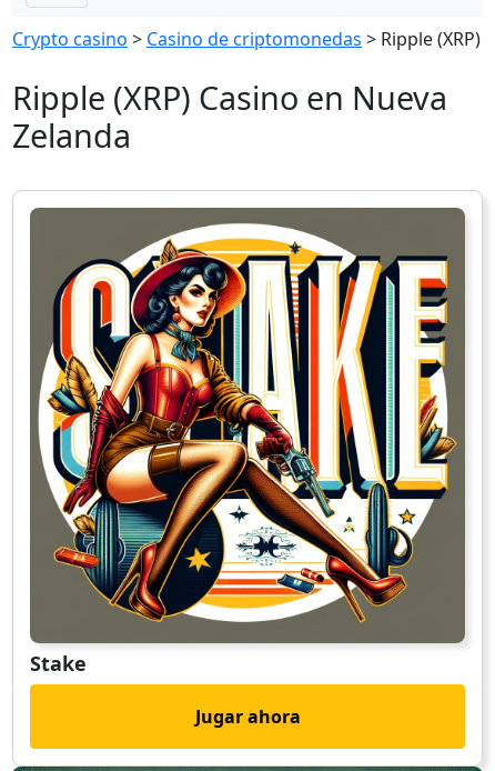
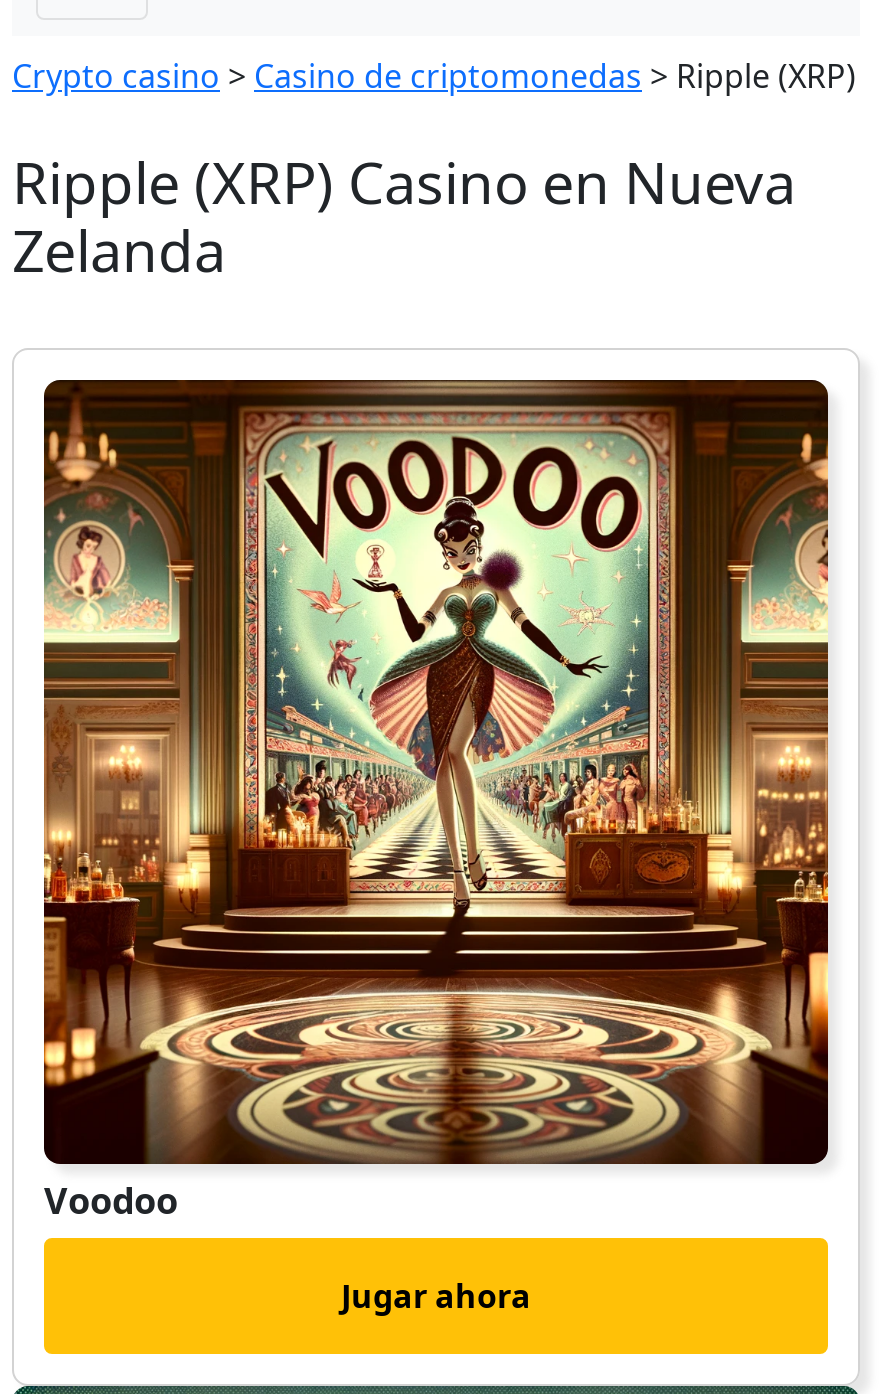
[29,208,466,677] [image] | Stake -> [42,382,830,1224] [image] | Voodoo

